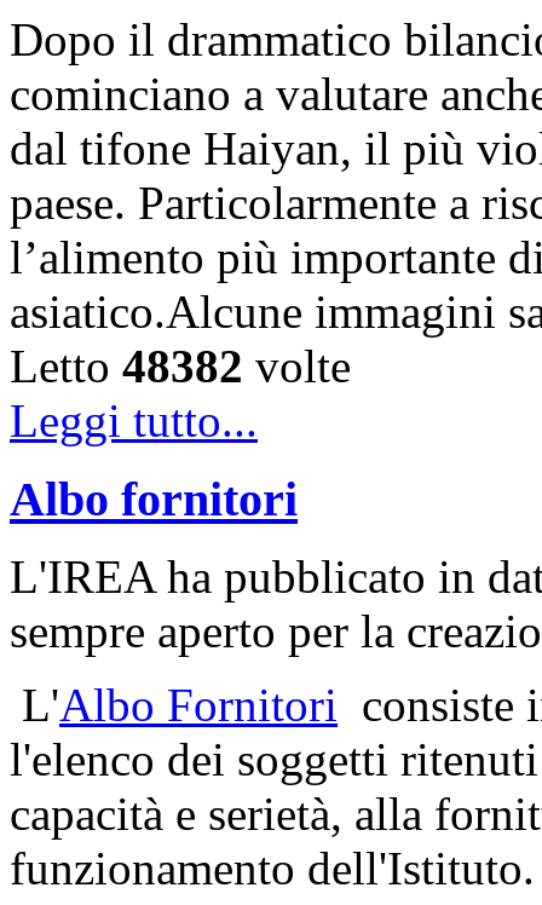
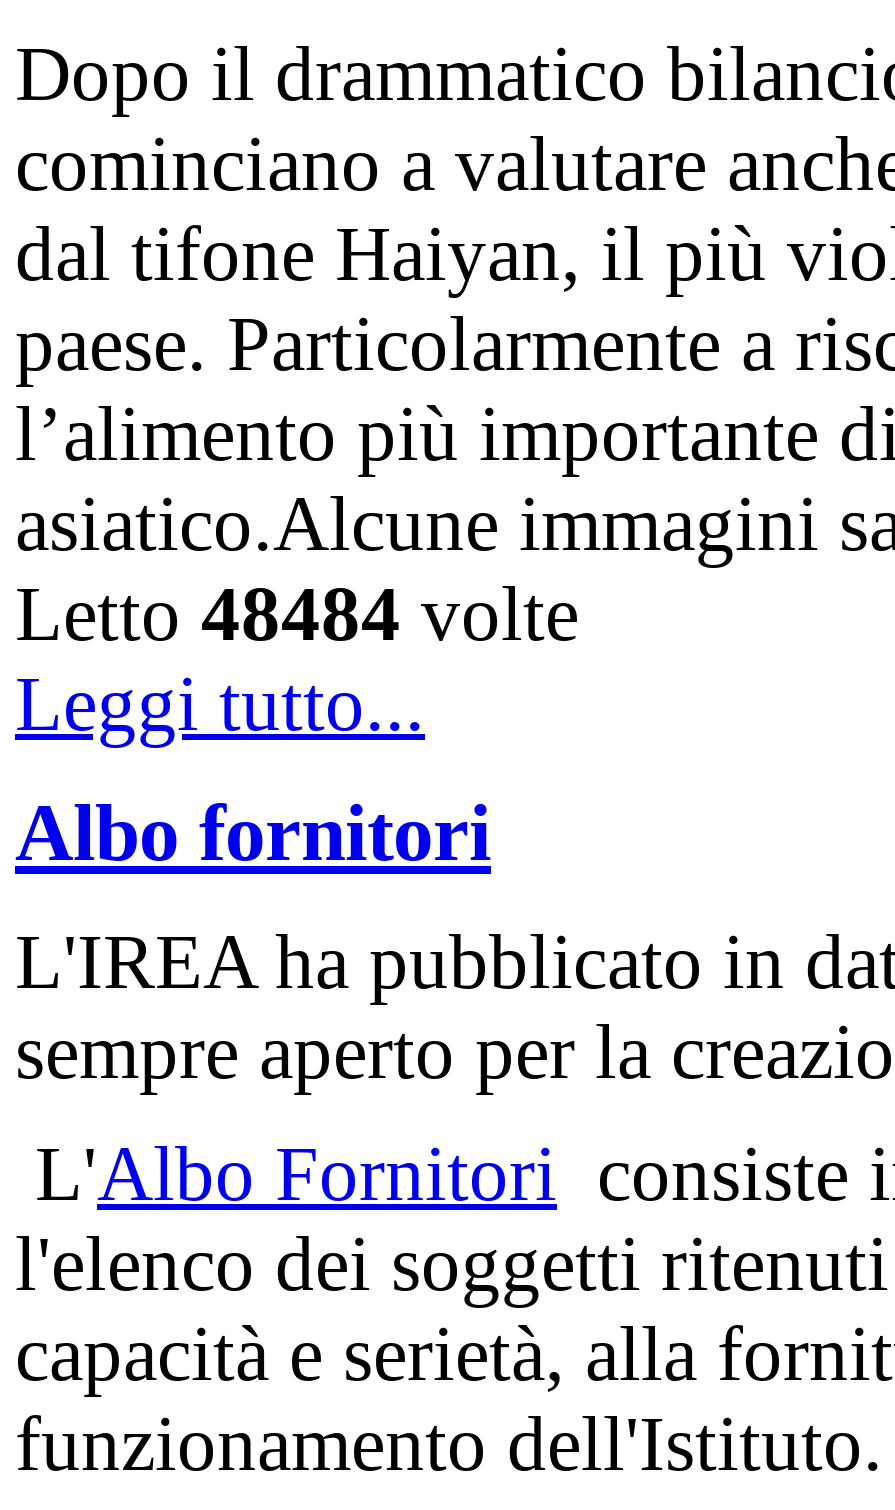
[10,340,351,392] Letto 48382 volte -> [15,570,579,656] Letto 48484 volte

